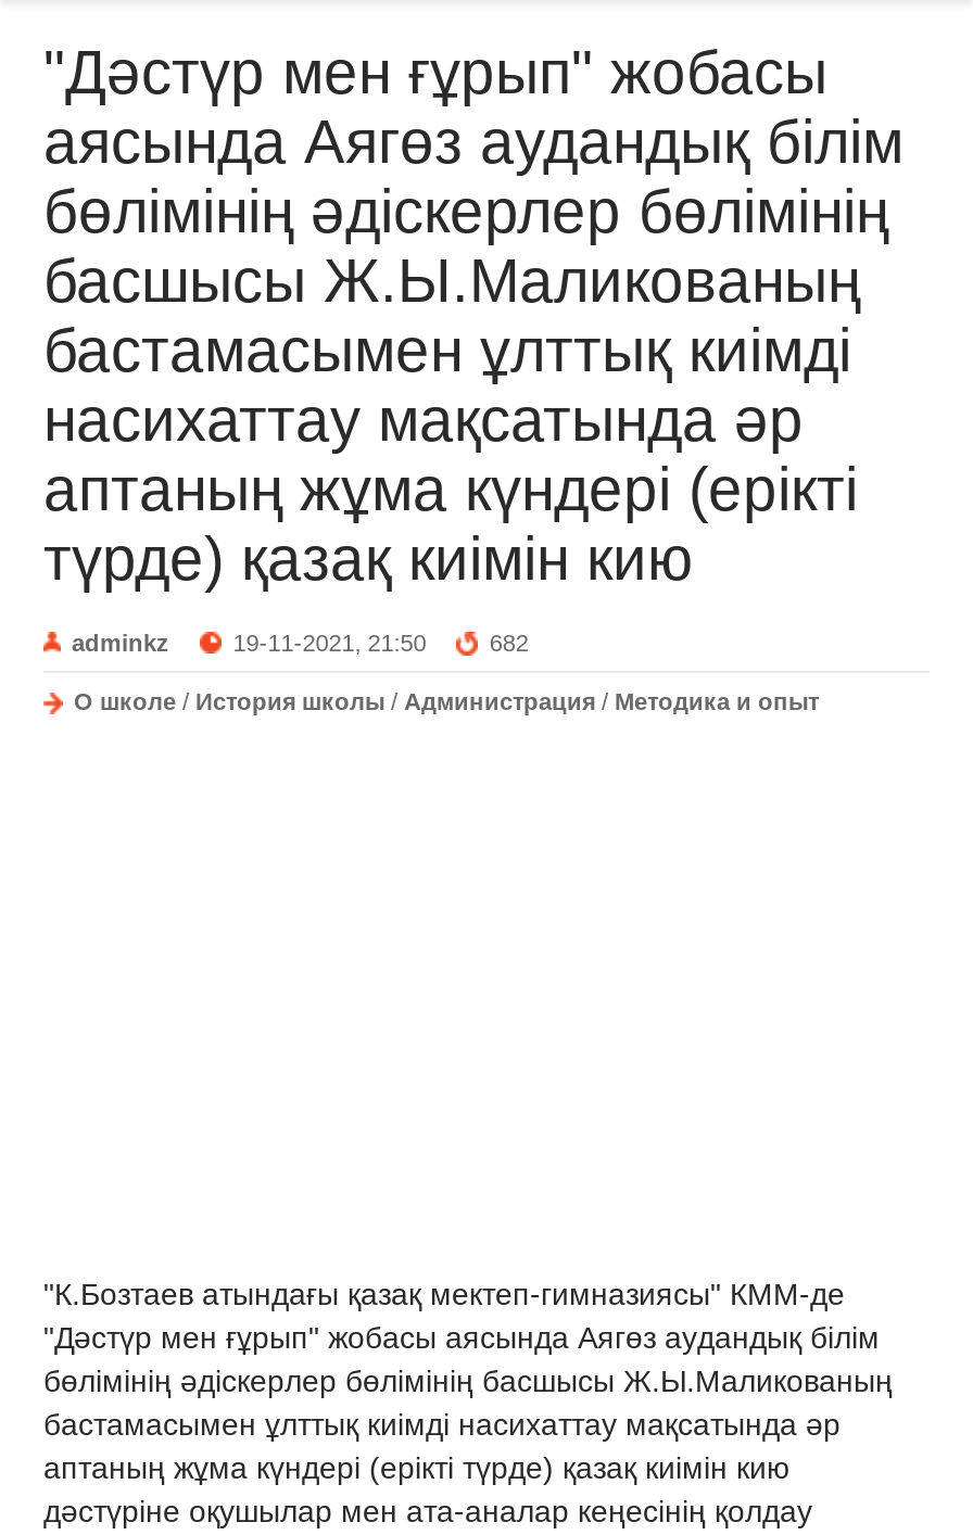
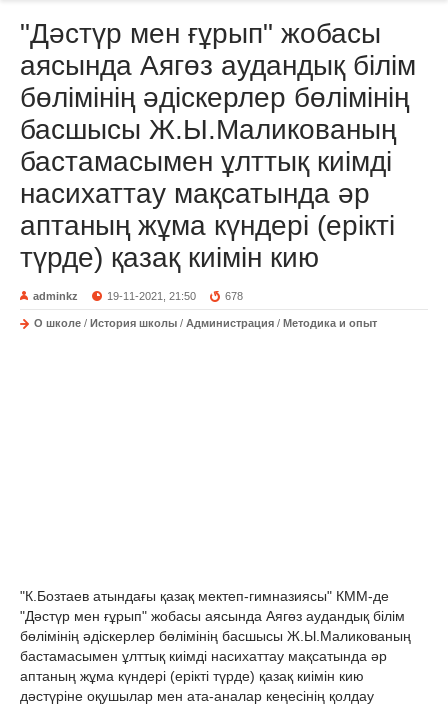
[490,630,529,656] 682 -> [225,290,243,302] 678

